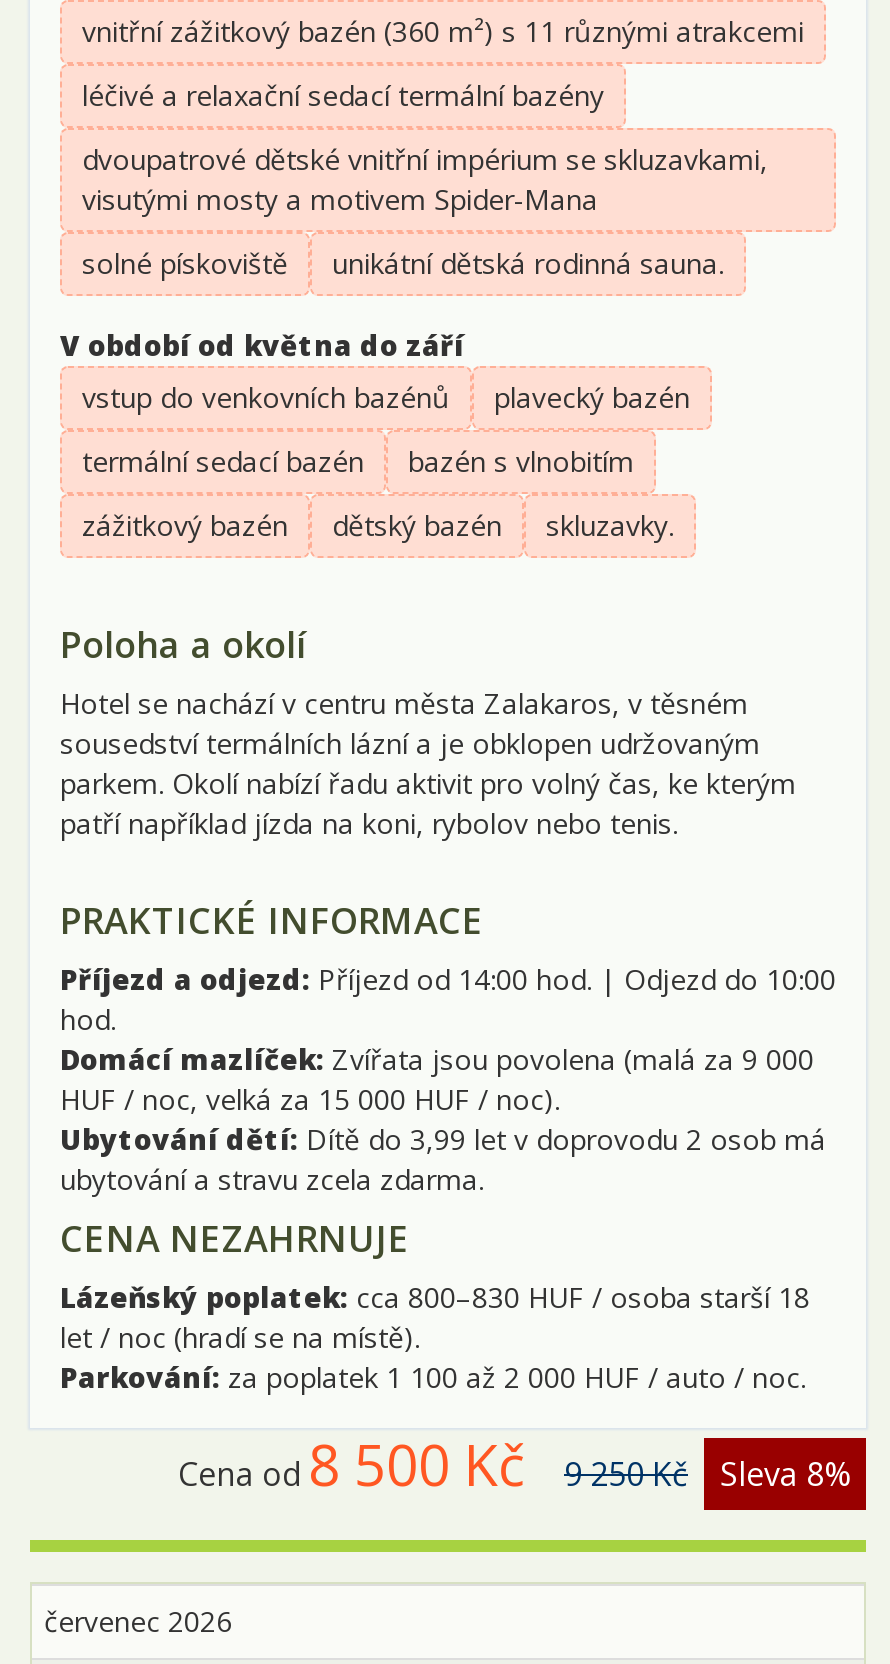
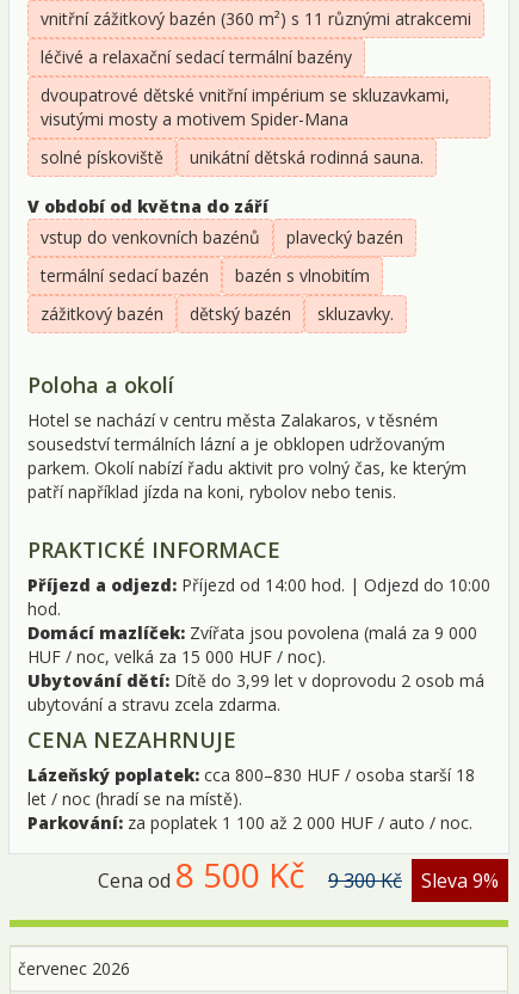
[564,1451,688,1495] 9 250 Kč -> [328,867,402,893] 9 300 Kč
[720,1451,850,1495] Sleva 8% -> [421,867,499,893] Sleva 9%

